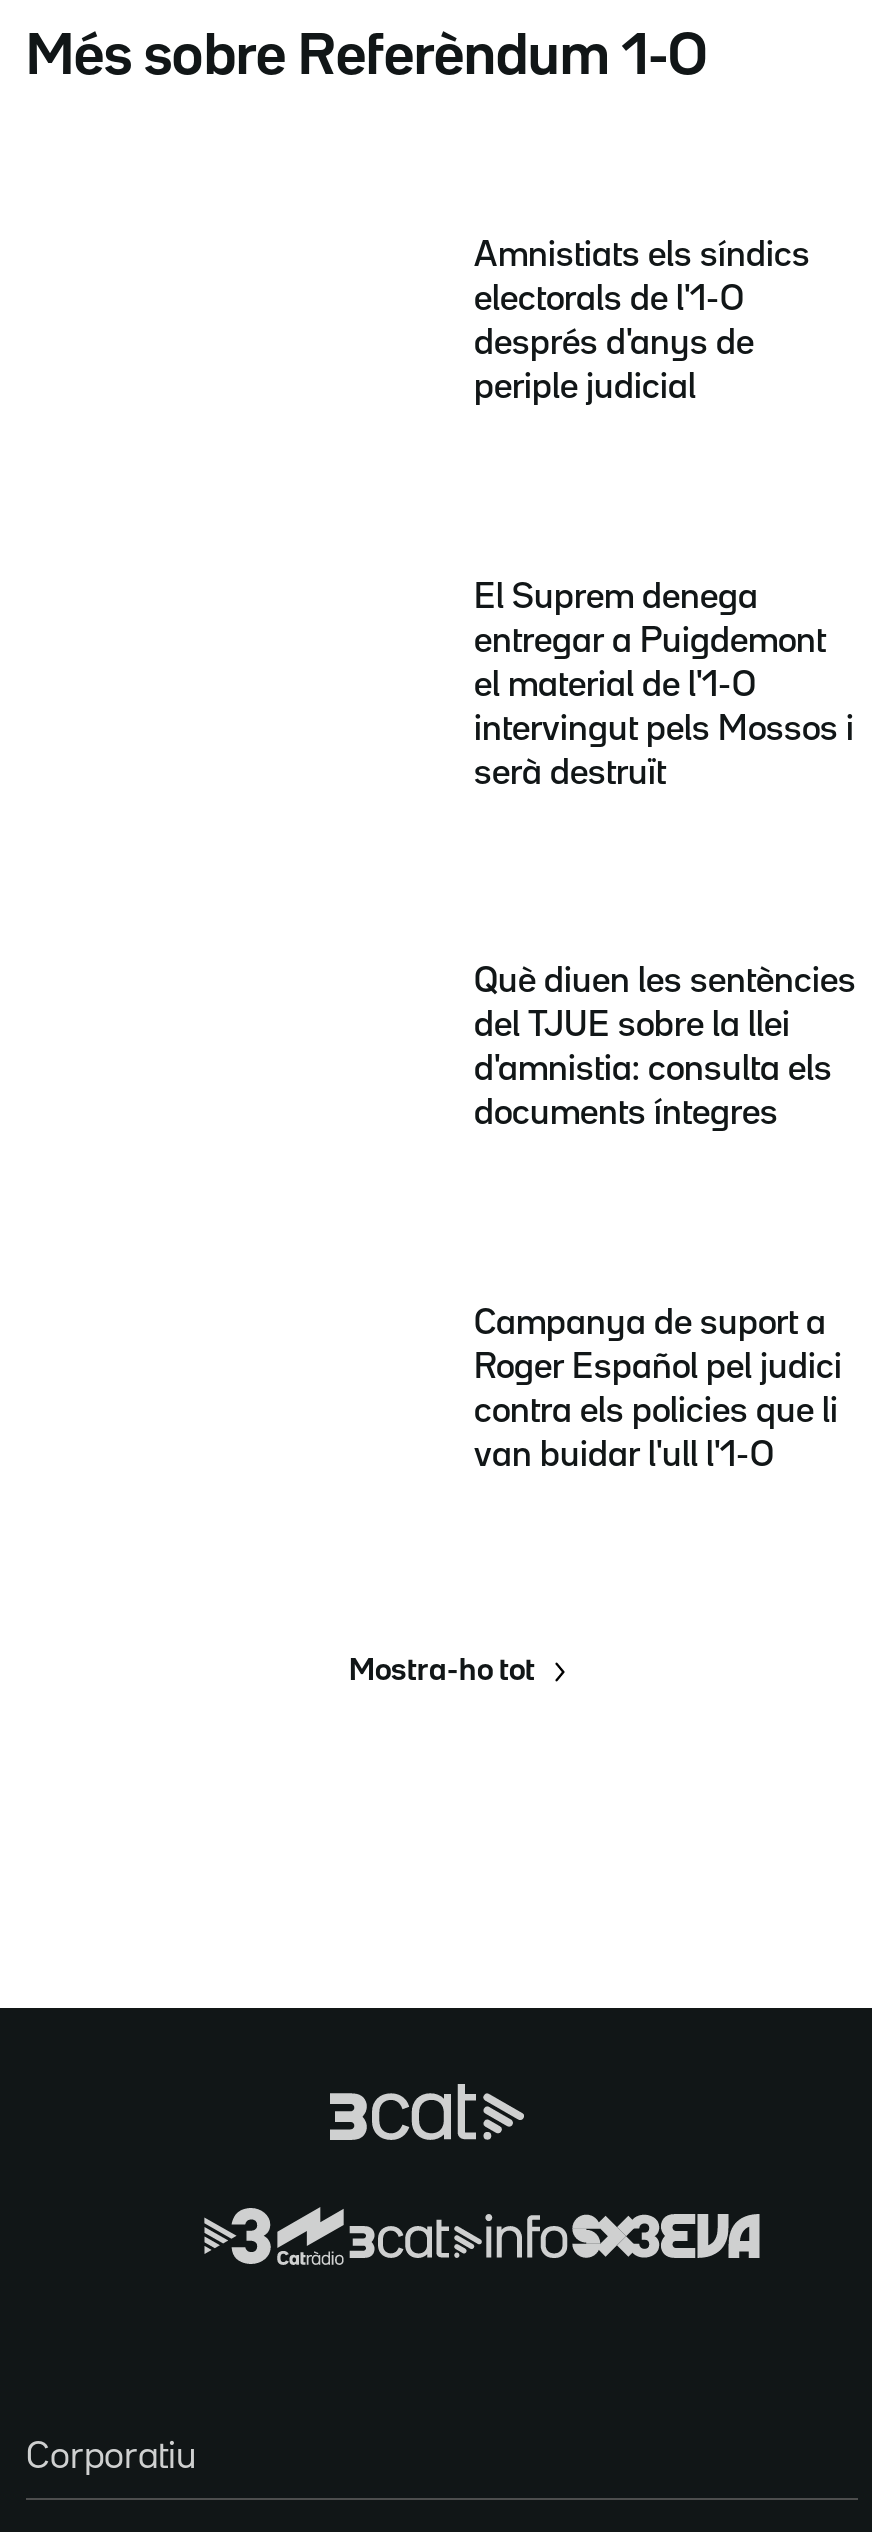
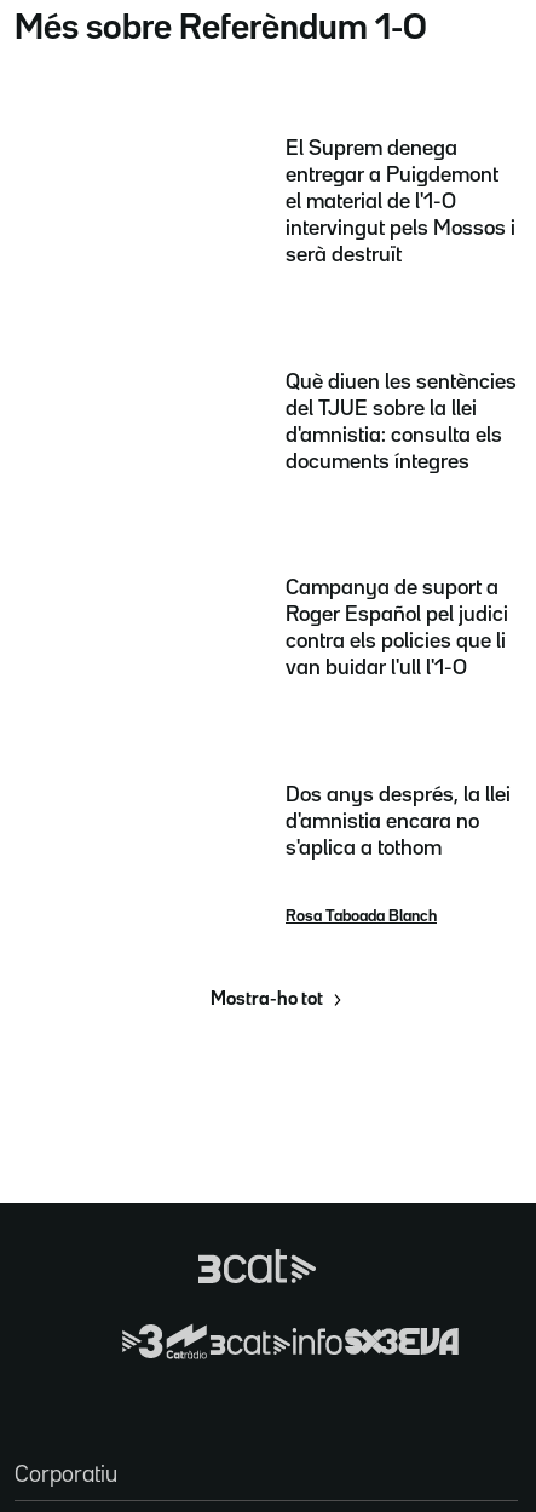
[474,240,810,404] Amnistiats els síndics | electorals de l'1-O | després d'anys de | periple judicial -> none
moved [474,581,856,1471] -> [286,139,517,678]: El Suprem denega | entregar a Puigdemont | el material de l'1-O | ... | contra els policies que li | van buidar l'ull l'1-O
none -> [286,785,511,858] Dos anys després, la llei | d'amnistia encara no | s'aplica a tothom
none -> [286,909,437,924] Rosa Taboada Blanch

